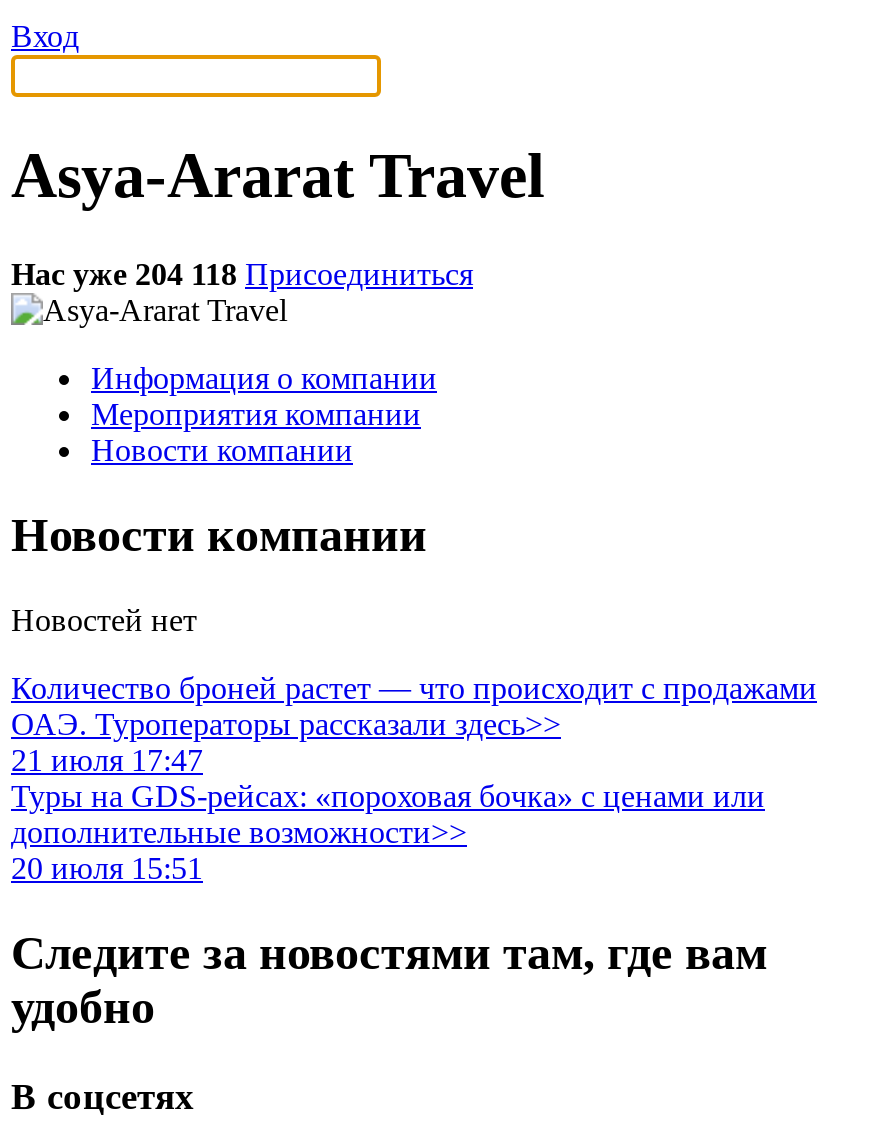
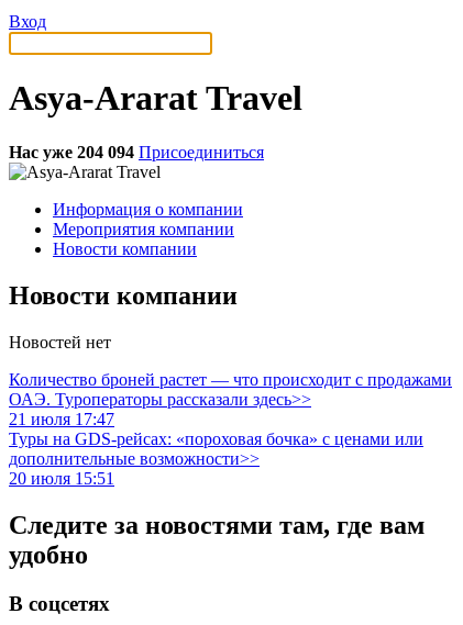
[11,257,473,291] Нас уже 204 118 Присоединиться -> [9,143,264,161] Нас уже 204 094 Присоединиться

